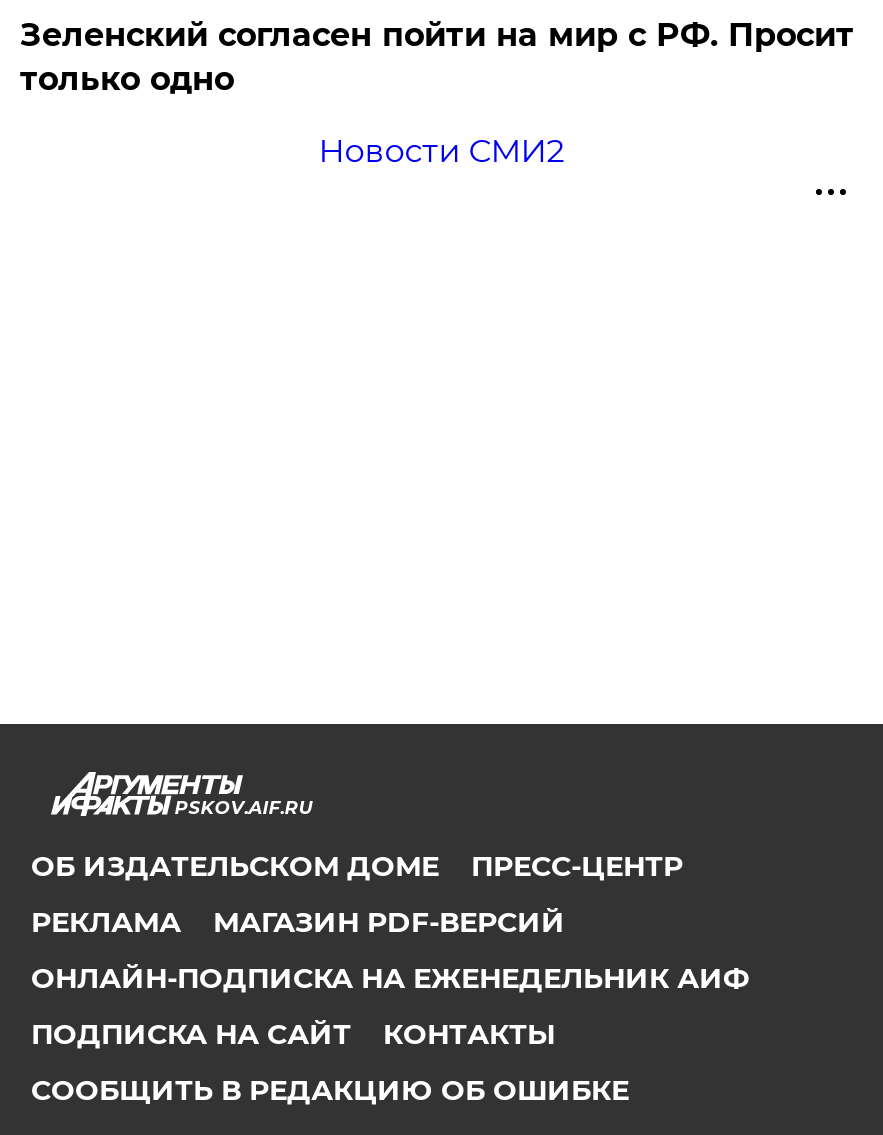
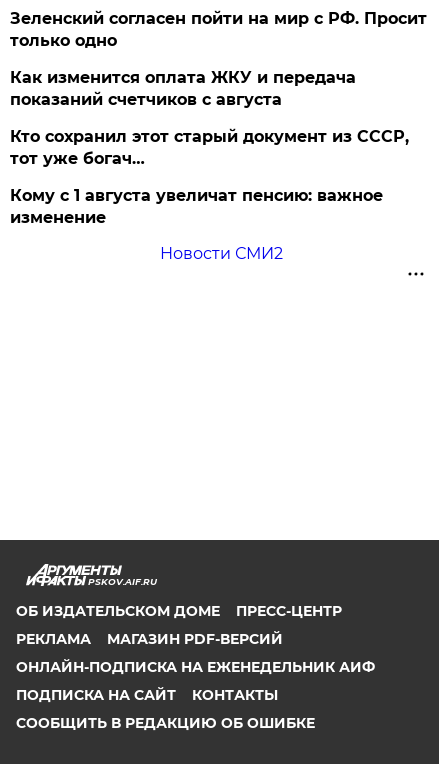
none -> [10,68,409,227] Как изменится оплата ЖКУ и передача | показаний счетчиков с августа | Кто сохранил этот старый документ из СССР, | тот уже богач… | Кому с 1 августа увеличат пенсию: важное | изменение

